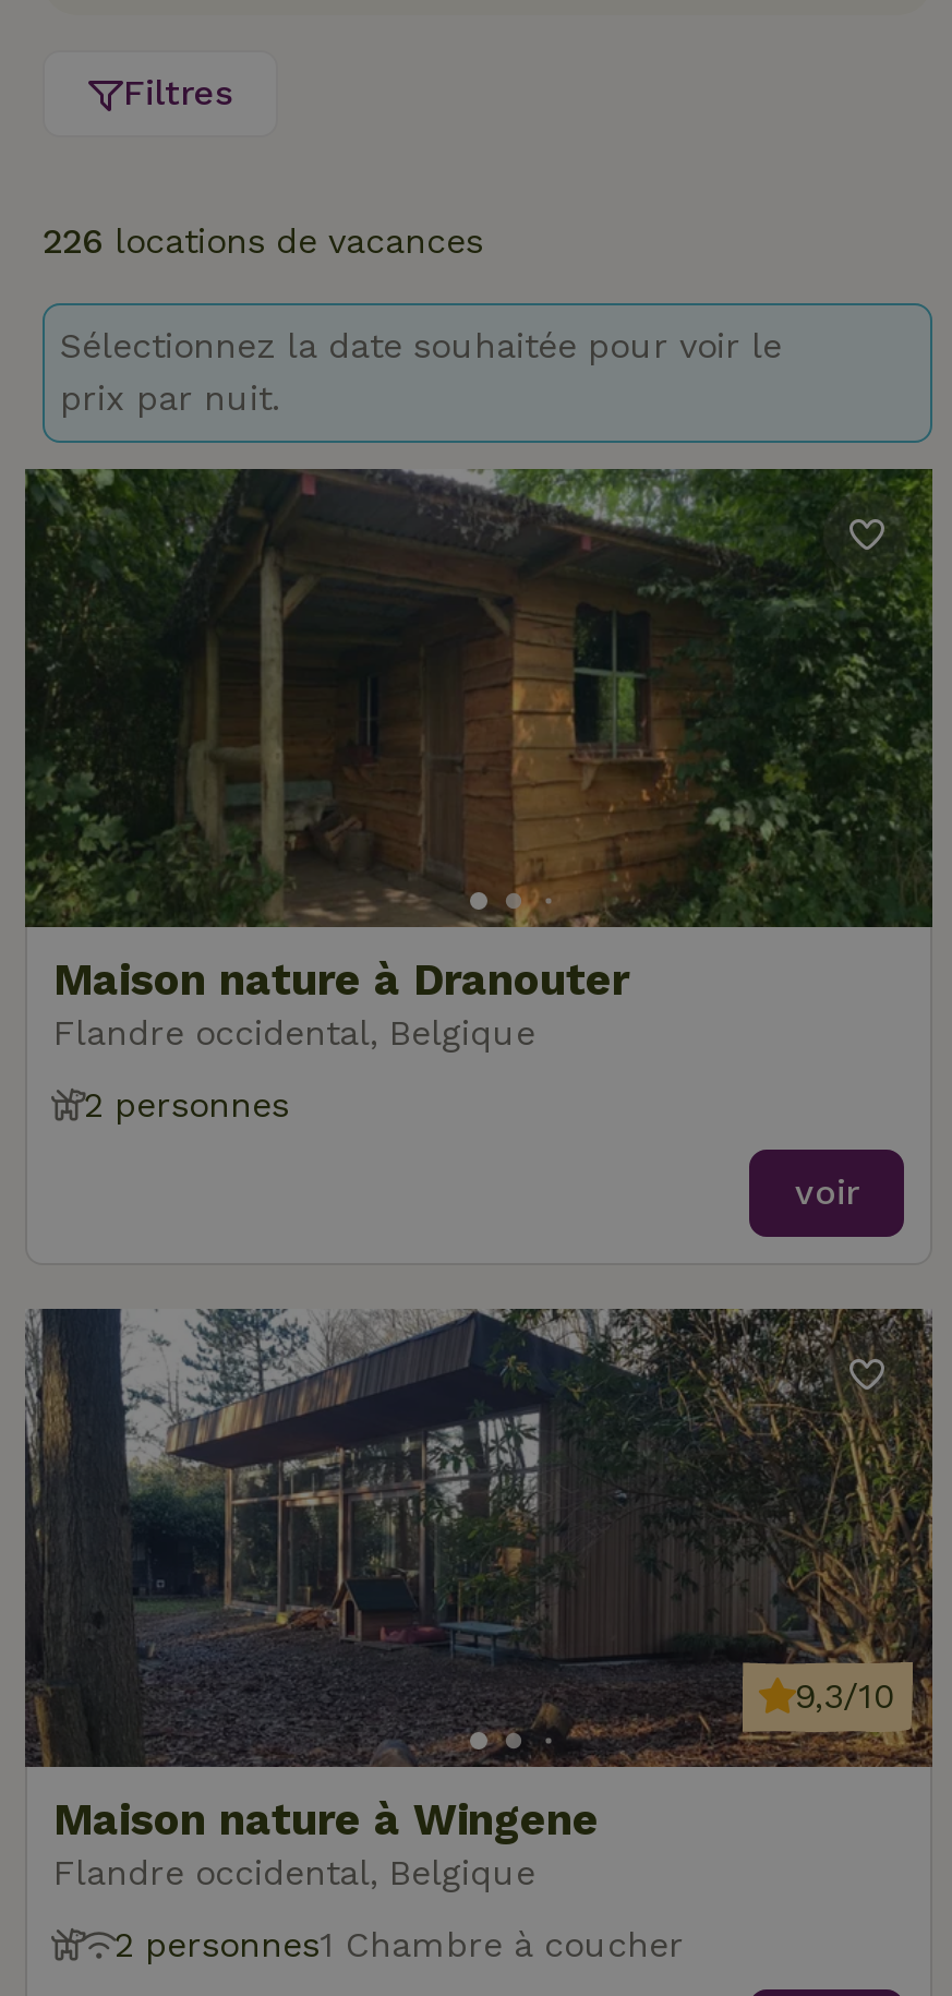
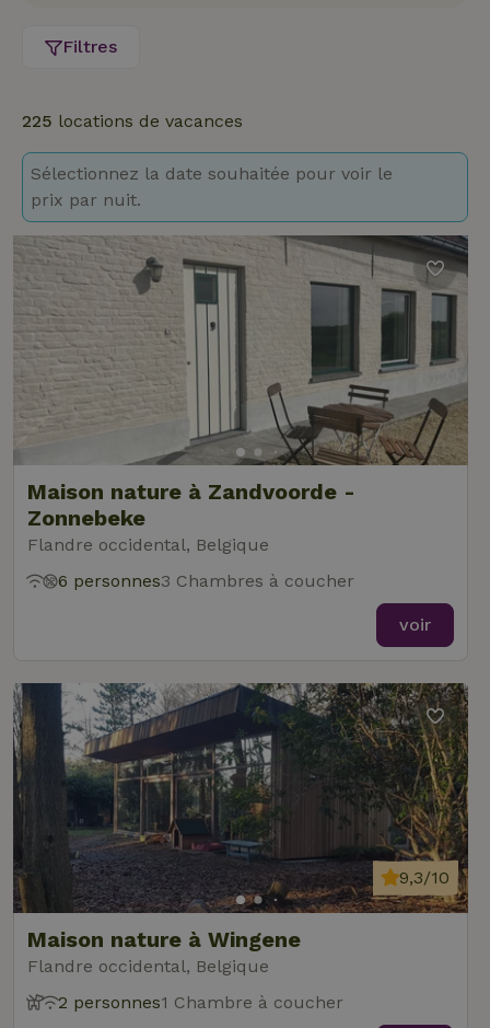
[43,220,483,262] 226 locations de vacances -> [22,111,243,131] 225 locations de vacances
[23,467,935,1006] [image] | Maison nature à Dranouter -> [13,234,468,531] [image] | Maison nature à Zandvoorde - | Zonnebeke
[84,1084,289,1126] 2 personnes -> [58,570,354,591] 6 personnes3 Chambres à coucher

